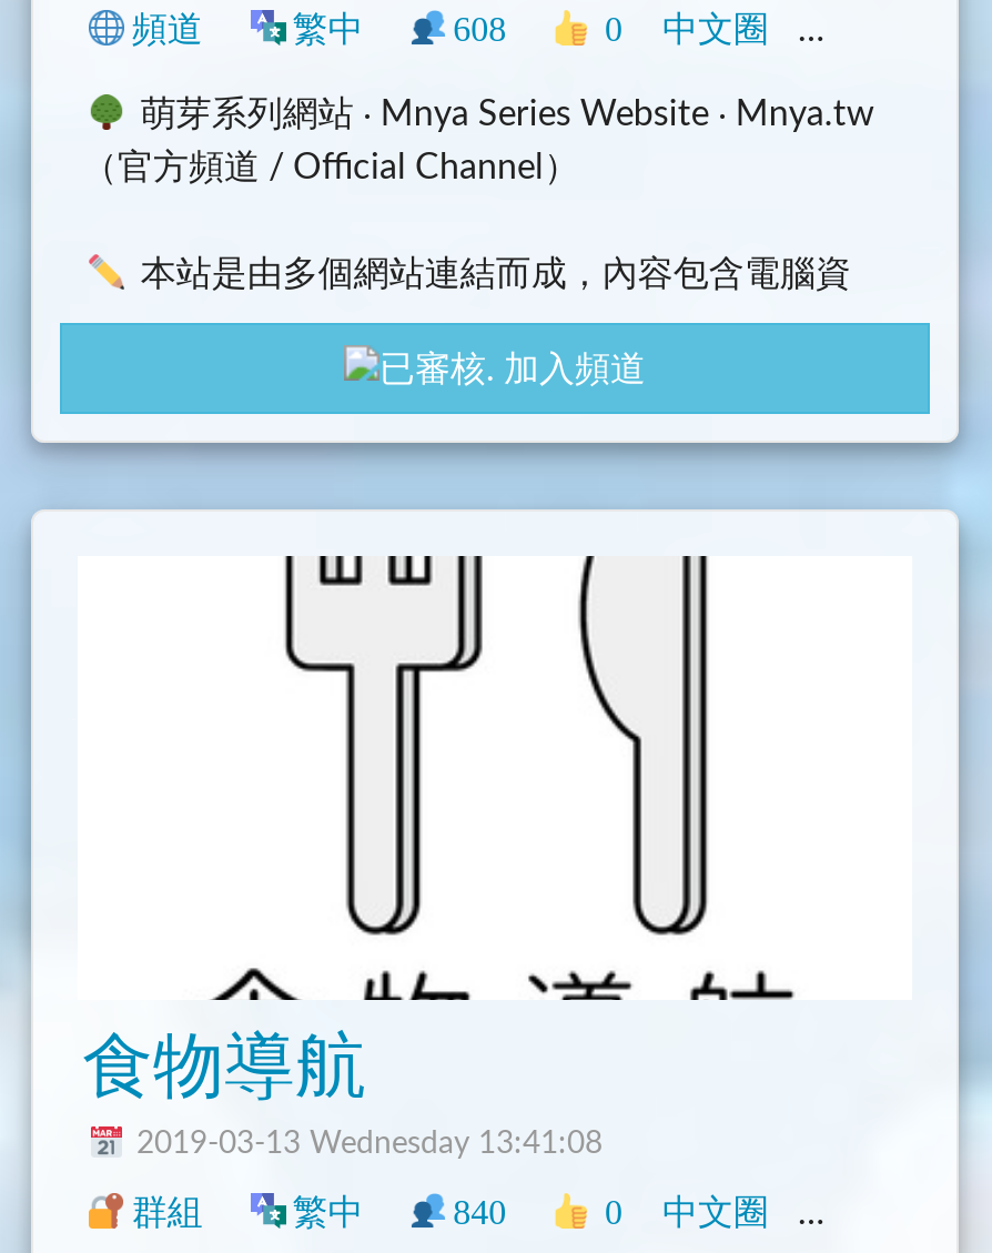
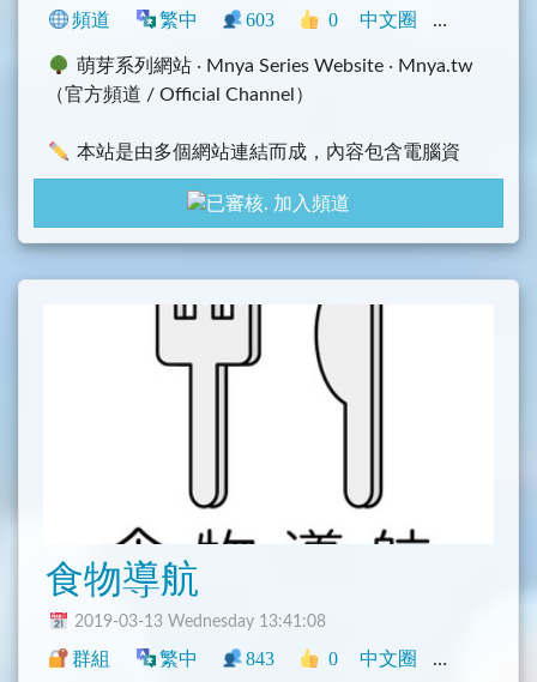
[453,11,506,49] 608 -> [246,10,275,30] 603
[453,1194,506,1232] 840 -> [246,649,275,669] 843

